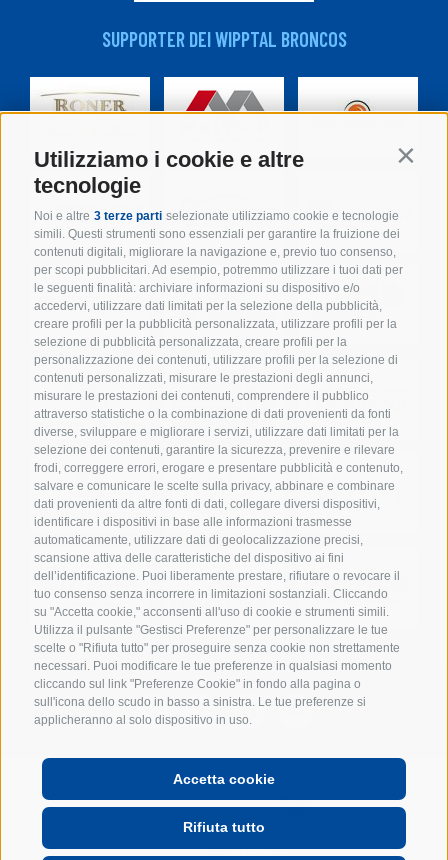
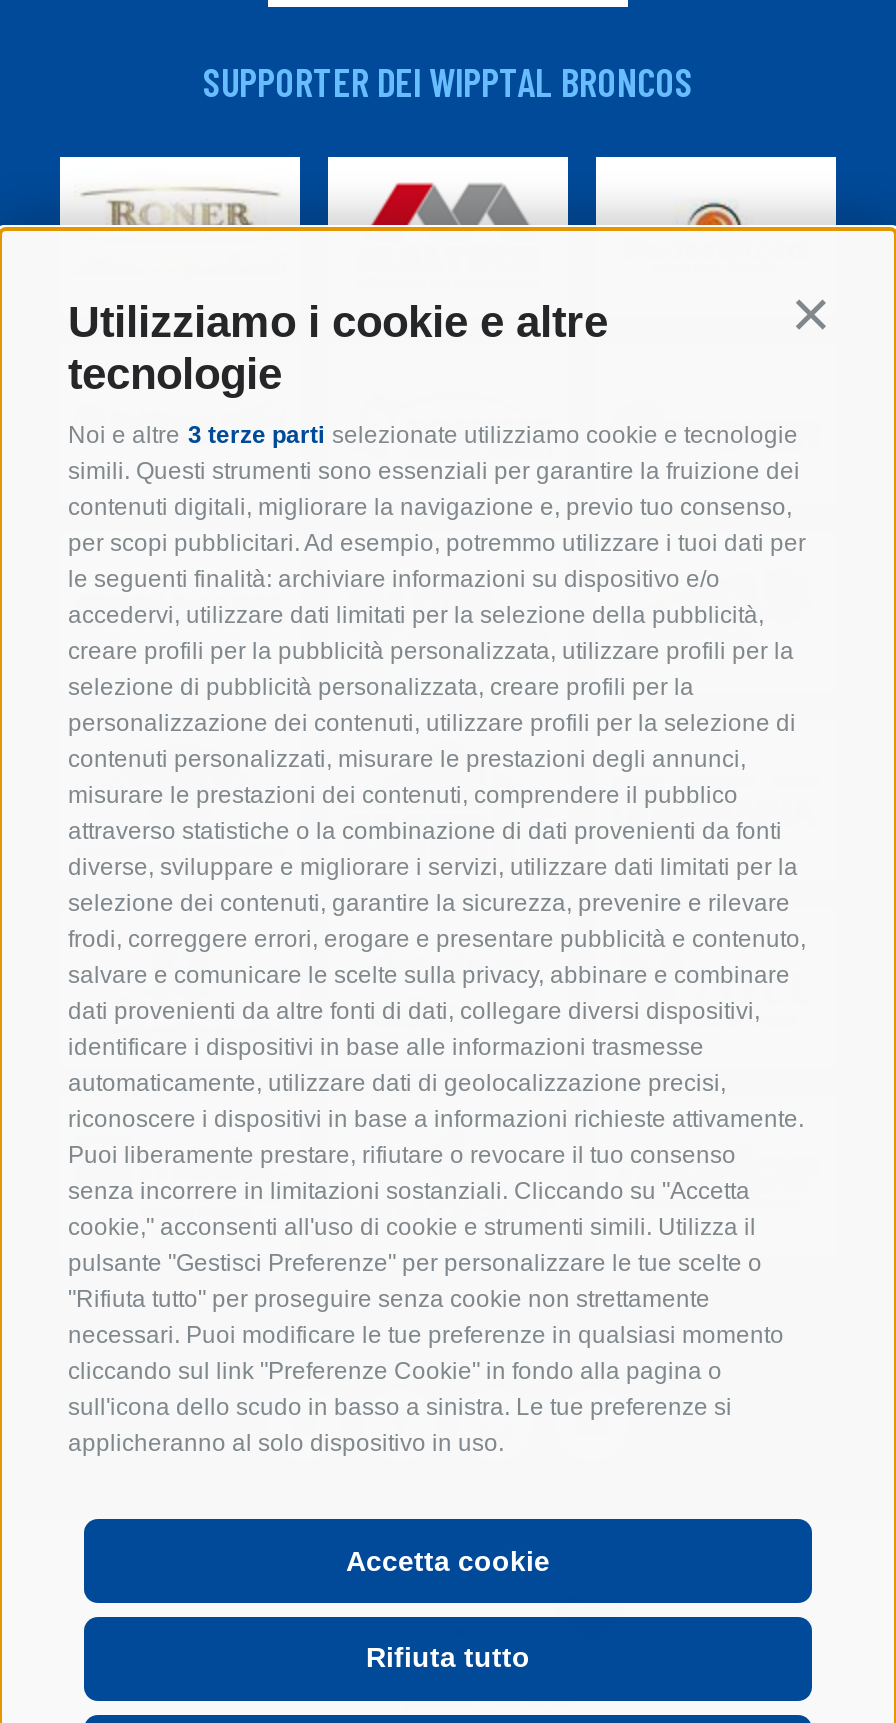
[34,551,400,655] scansione attiva delle caratteristiche del dispositivo ai fini | dell’identificazione. Puoi liberamente prestare, rifiutare o revocare il | tuo consenso senza incorrere in limitazioni sostanziali. Cliccando | su "Accetta cookie," acconsenti all'uso di cookie e strumenti simili. | Utilizza il pulsante "Gestisci Preferenze" per personalizzare le tue | scelte o "Rifiuta tutto" per proseguire senza cookie non strettamente -> [68,1105,804,1313] riconoscere i dispositivi in base a informazioni richieste attivamente. | Puoi liberamente prestare, rifiutare o revocare il tuo consenso | senza incorrere in limitazioni sostanziali. Cliccando su "Accetta | cookie," acconsenti all'uso di cookie e strumenti simili. Utilizza il | pulsante "Gestisci Preferenze" per personalizzare le tue scelte o | "Rifiuta tutto" per proseguire senza cookie non strettamente

